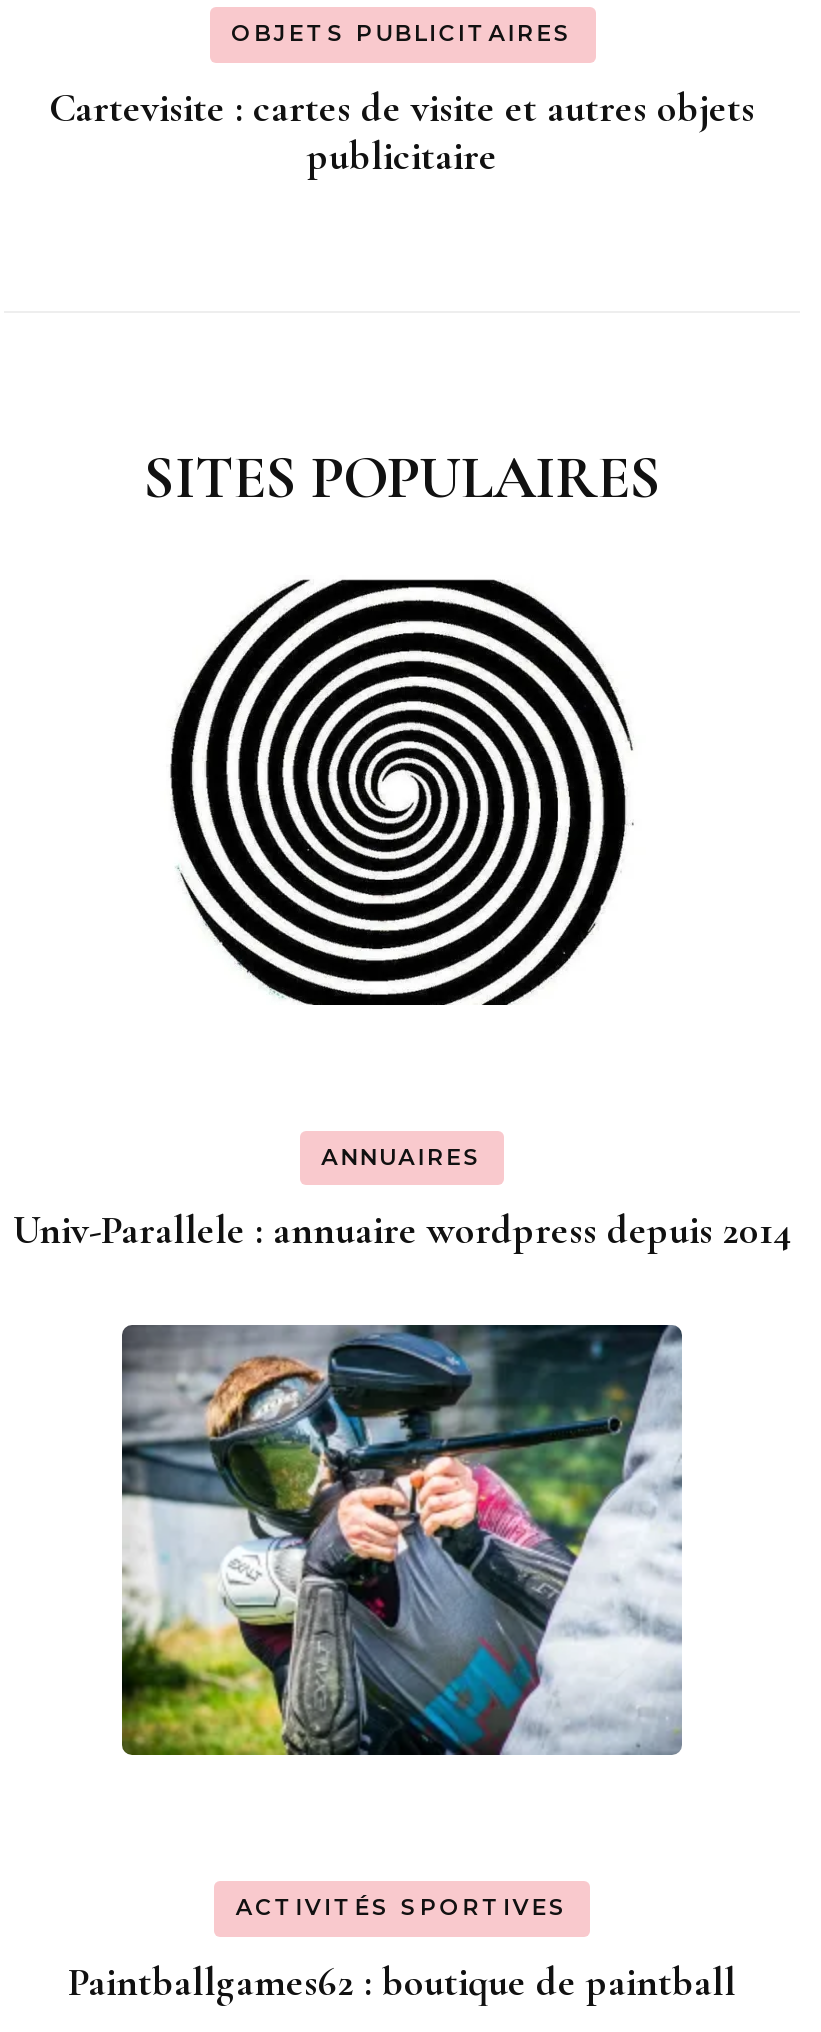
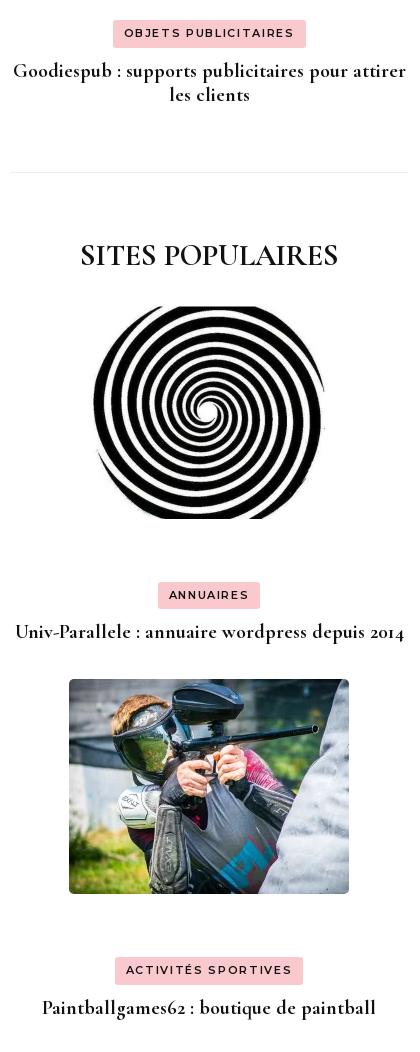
[49,84,755,180] Cartevisite : cartes de visite et autres objets | publicitaire -> [12,58,405,106] Goodiespub : supports publicitaires pour attirer | les clients

